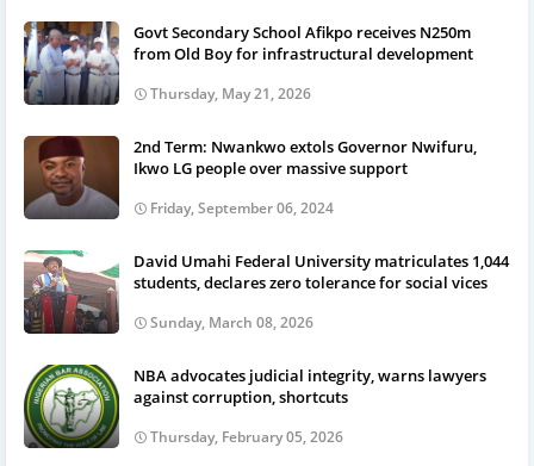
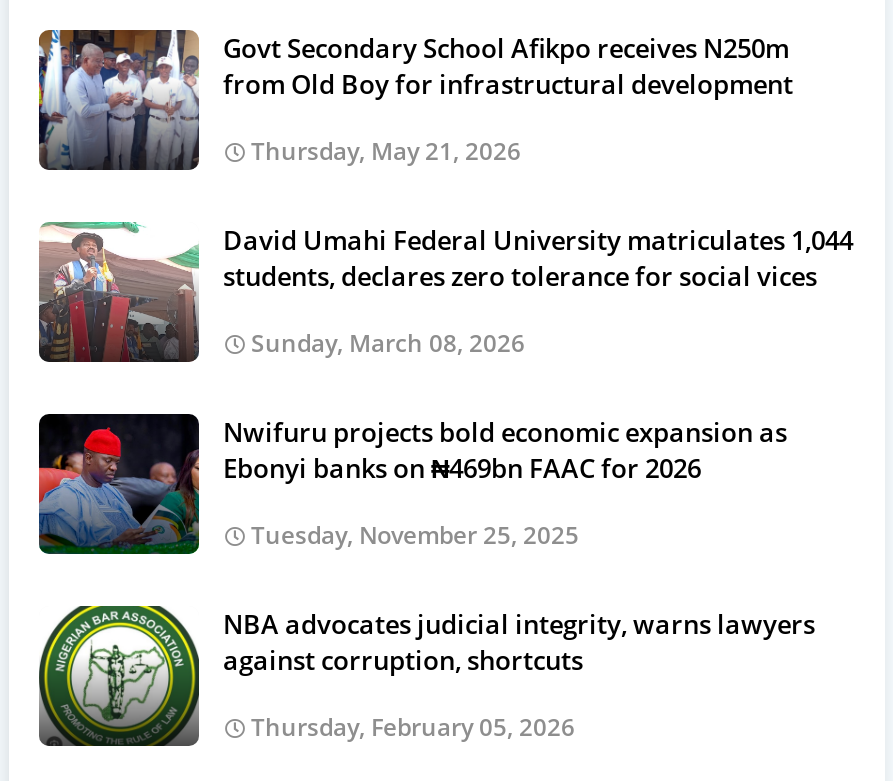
[24,136,477,219] [image] | 2nd Term: Nwankwo extols Governor Nwifuru, | Ikwo LG people over massive support | Friday, September 06, 2024 -> none
moved [23,249,509,335] -> [37,220,853,364]: [image] | David Umahi Federal University matriculates 1,044 | students, declares zero tolerance for social vices | Sunday, March 08, 2026
none -> [37,412,787,554] [image] | Nwifuru projects bold economic expansion as | Ebonyi banks on ₦469bn FAAC for 2026 | Tuesday, November 25, 2025

